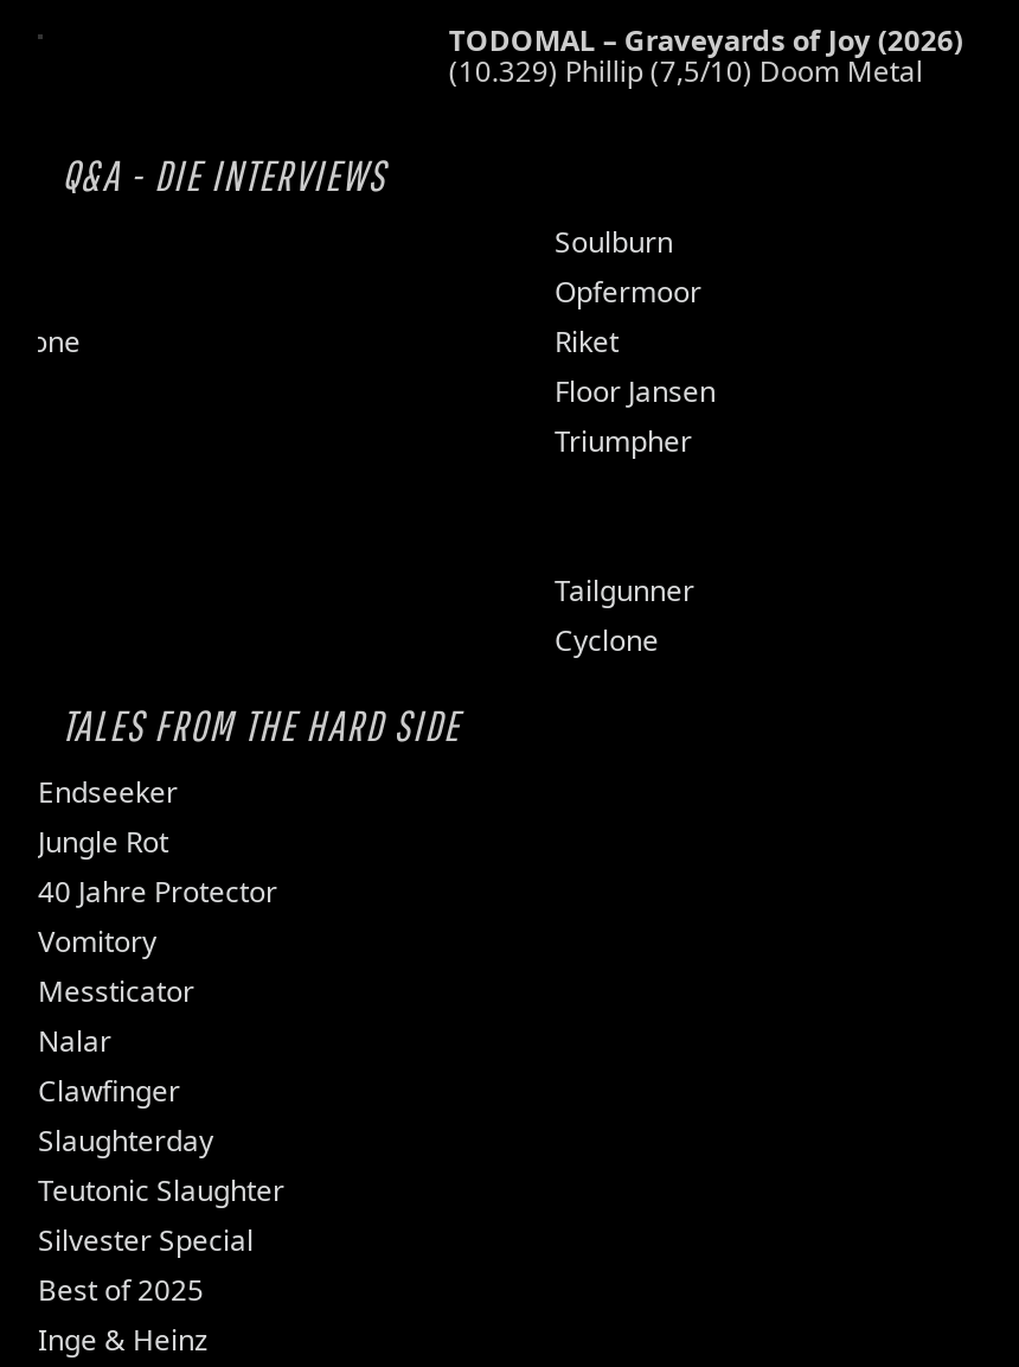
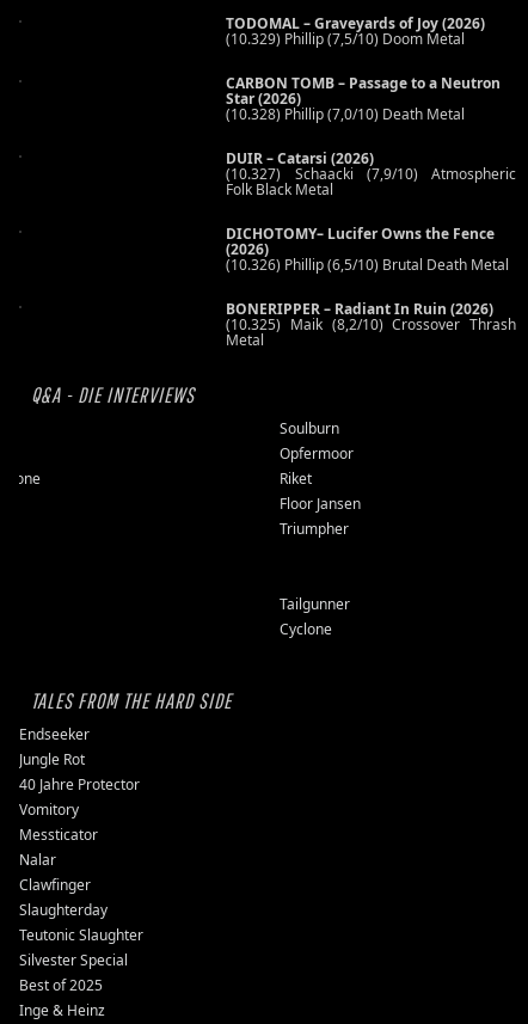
none -> [226,73,516,350] CARBON TOMB – Passage to a Neutron | Star (2026) | (10.328) Phillip (7,0/10) Death Metal | DUIR – Catarsi (2026) | (10.327) Schaacki (7,9/10) Atmospheric | Folk Black Metal | DICHOTOMY– Lucifer Owns the Fence | (2026) | (10.326) Phillip (6,5/10) Brutal Death Metal | BONERIPPER – Radiant In Ruin (2026) | (10.325) Maik (8,2/10) Crossover Thrash | Metal

